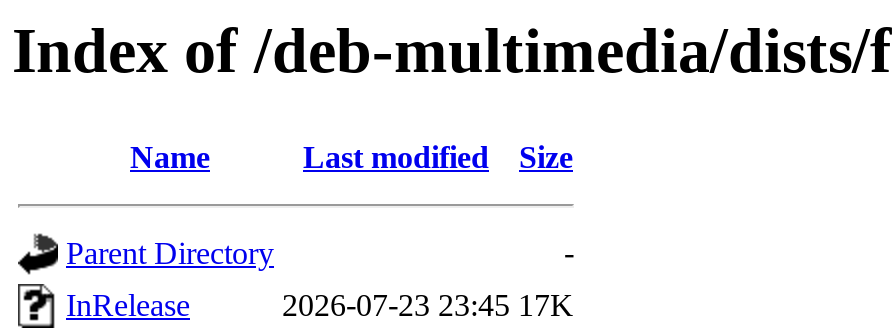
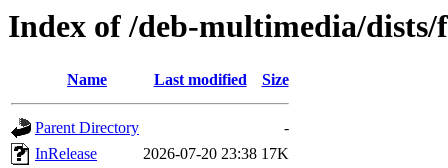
[282,289,574,323] 2026-07-23 23:45 17K -> [143,145,289,162] 2026-07-20 23:38 17K

